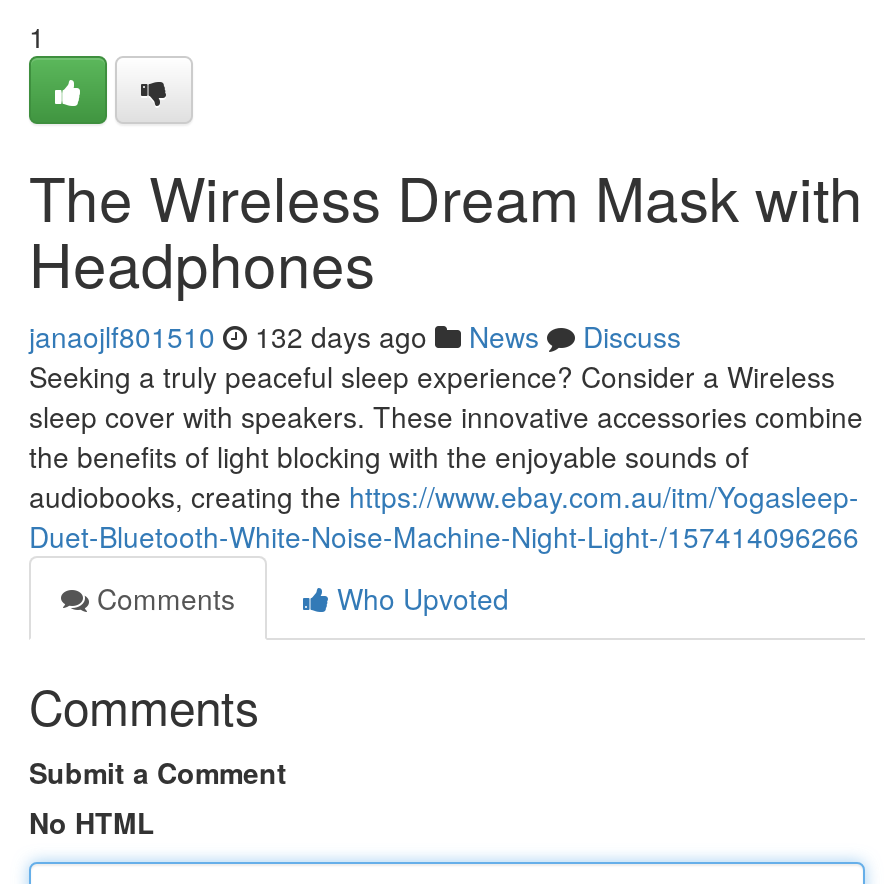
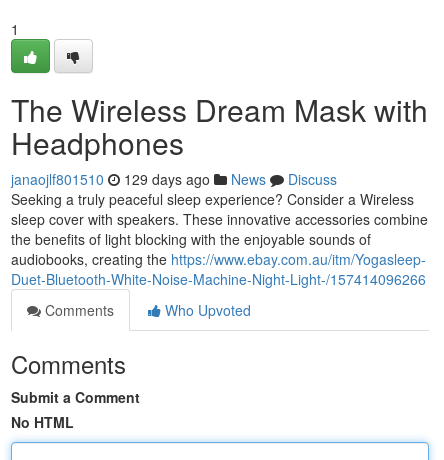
[29,316,681,356] janaojlf801510 132 days ago News Discuss -> [11,169,337,189] janaojlf801510 129 days ago News Discuss

